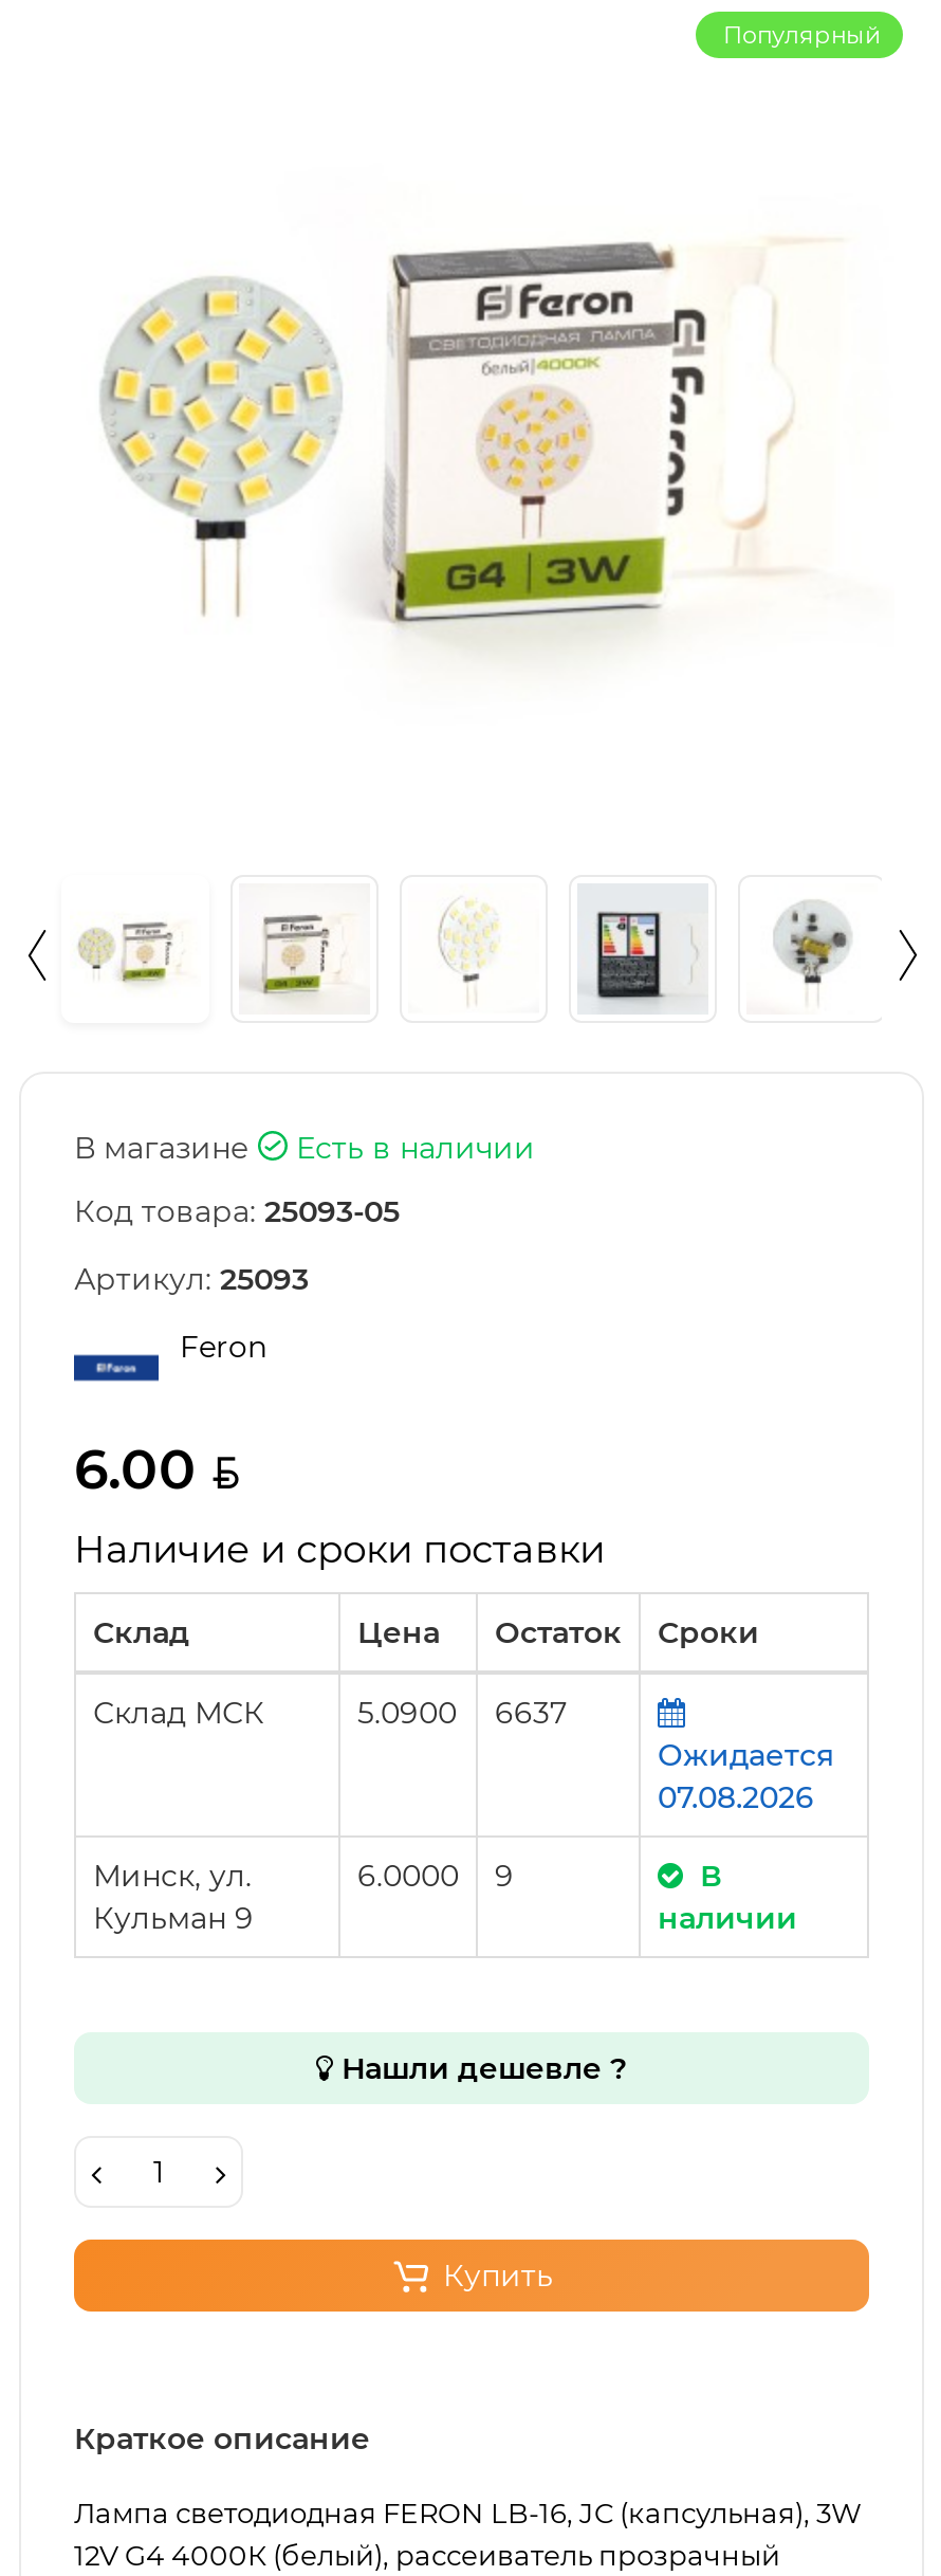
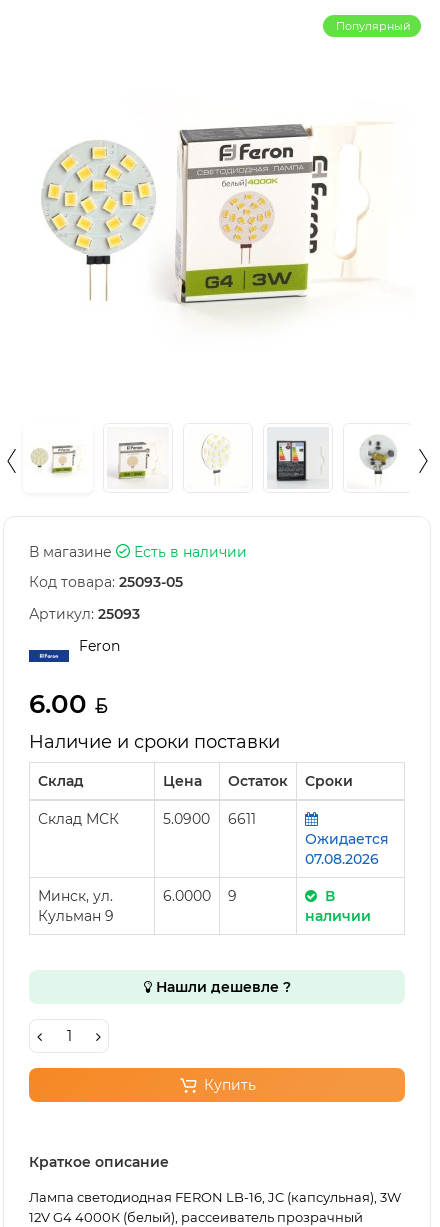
[357,1694,567,1732] 5.0900 6637 -> [163,810,256,828] 5.0900 6611

